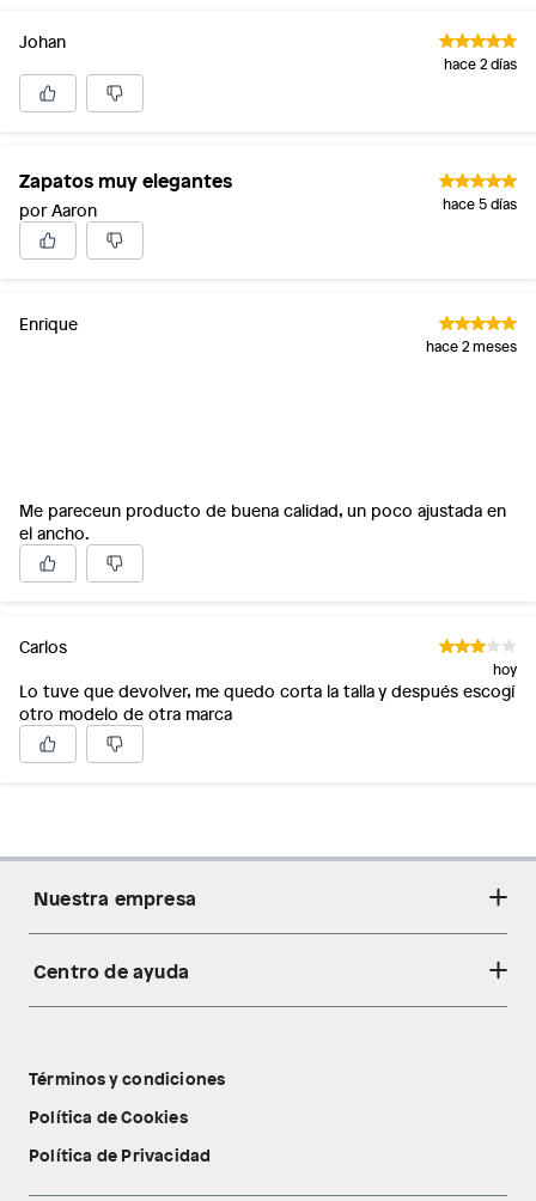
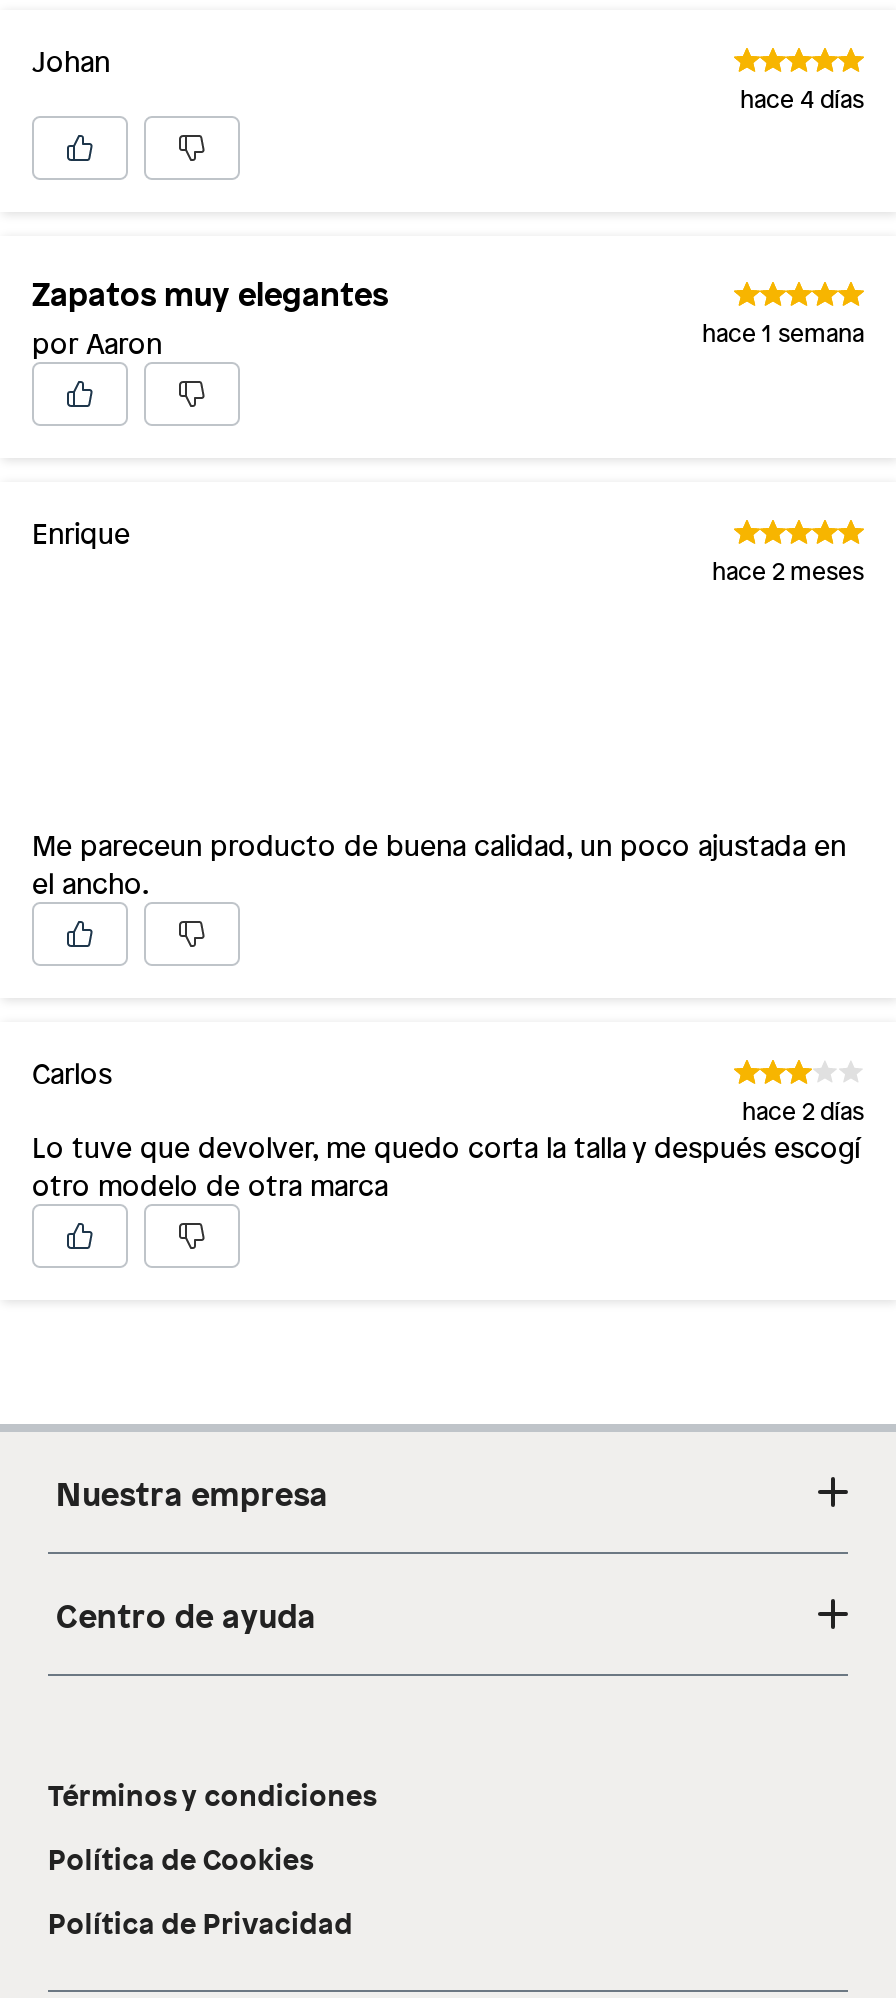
[444,53,517,72] hace 2 días -> [740,81,864,113] hace 4 días
[443,193,517,212] hace 5 días -> [702,315,864,347] hace 1 semana
[493,659,517,678] hoy -> [742,1094,864,1126] hace 2 días

